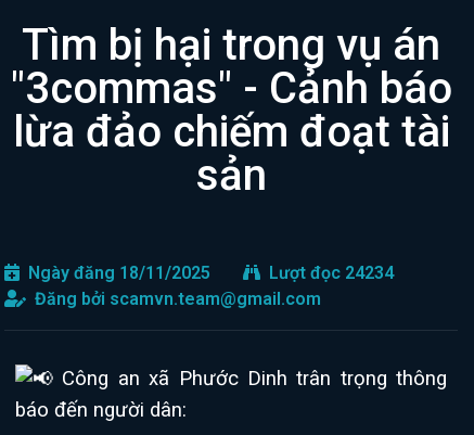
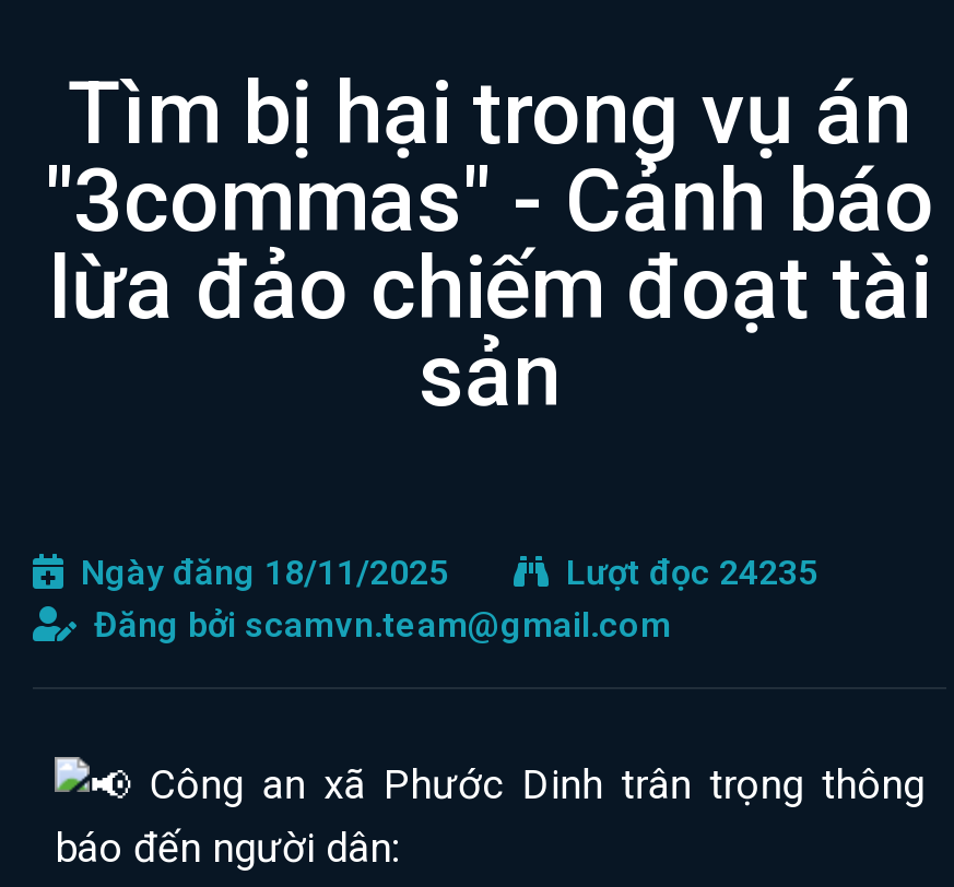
[260,263,394,283] Lượt đọc 24234 -> [549,552,817,593] Lượt đọc 24235

